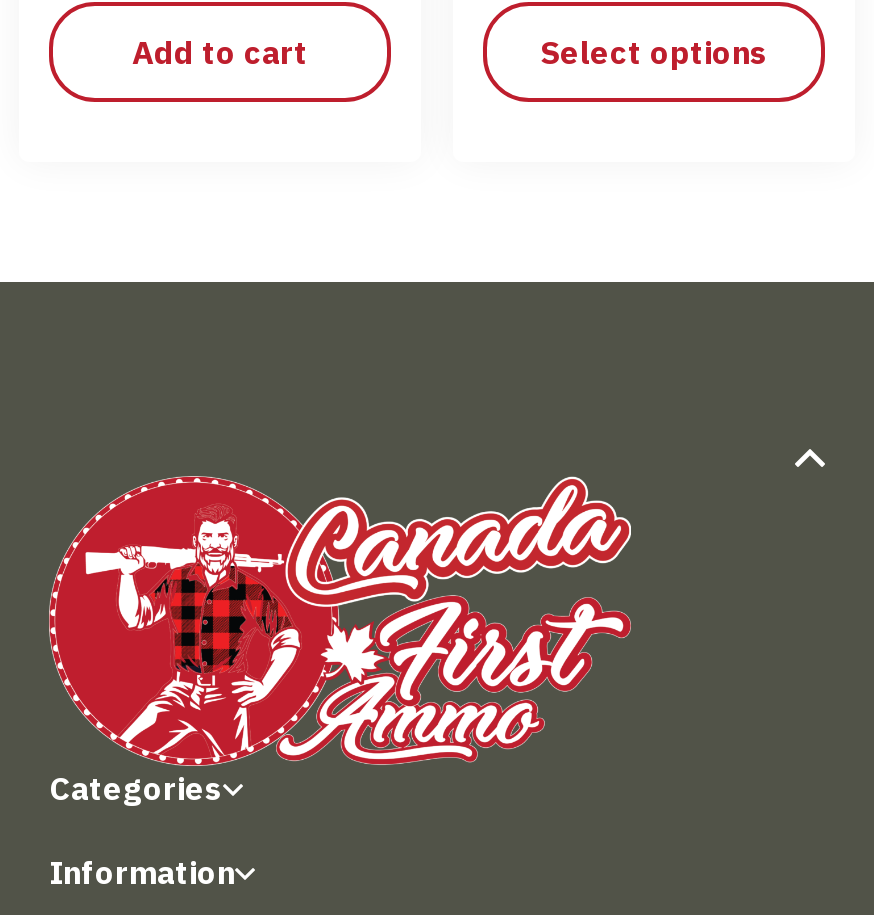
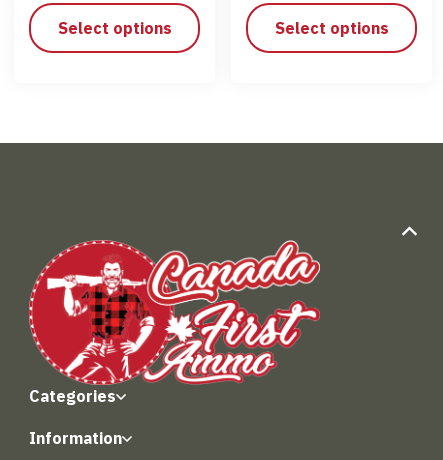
[132,32,308,72] Add to cart -> [57,18,171,38] Select options

